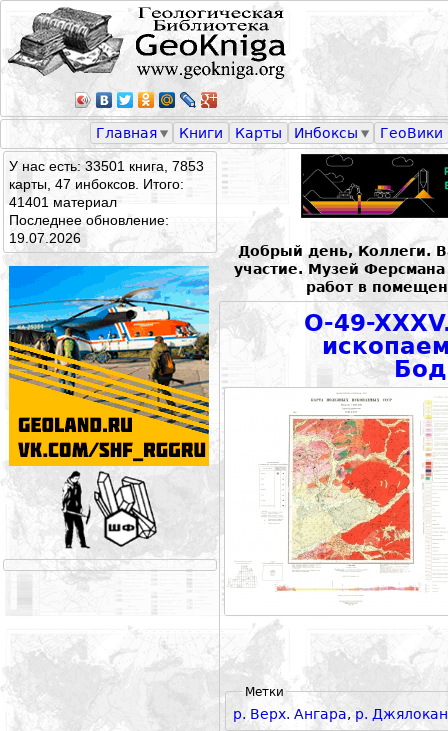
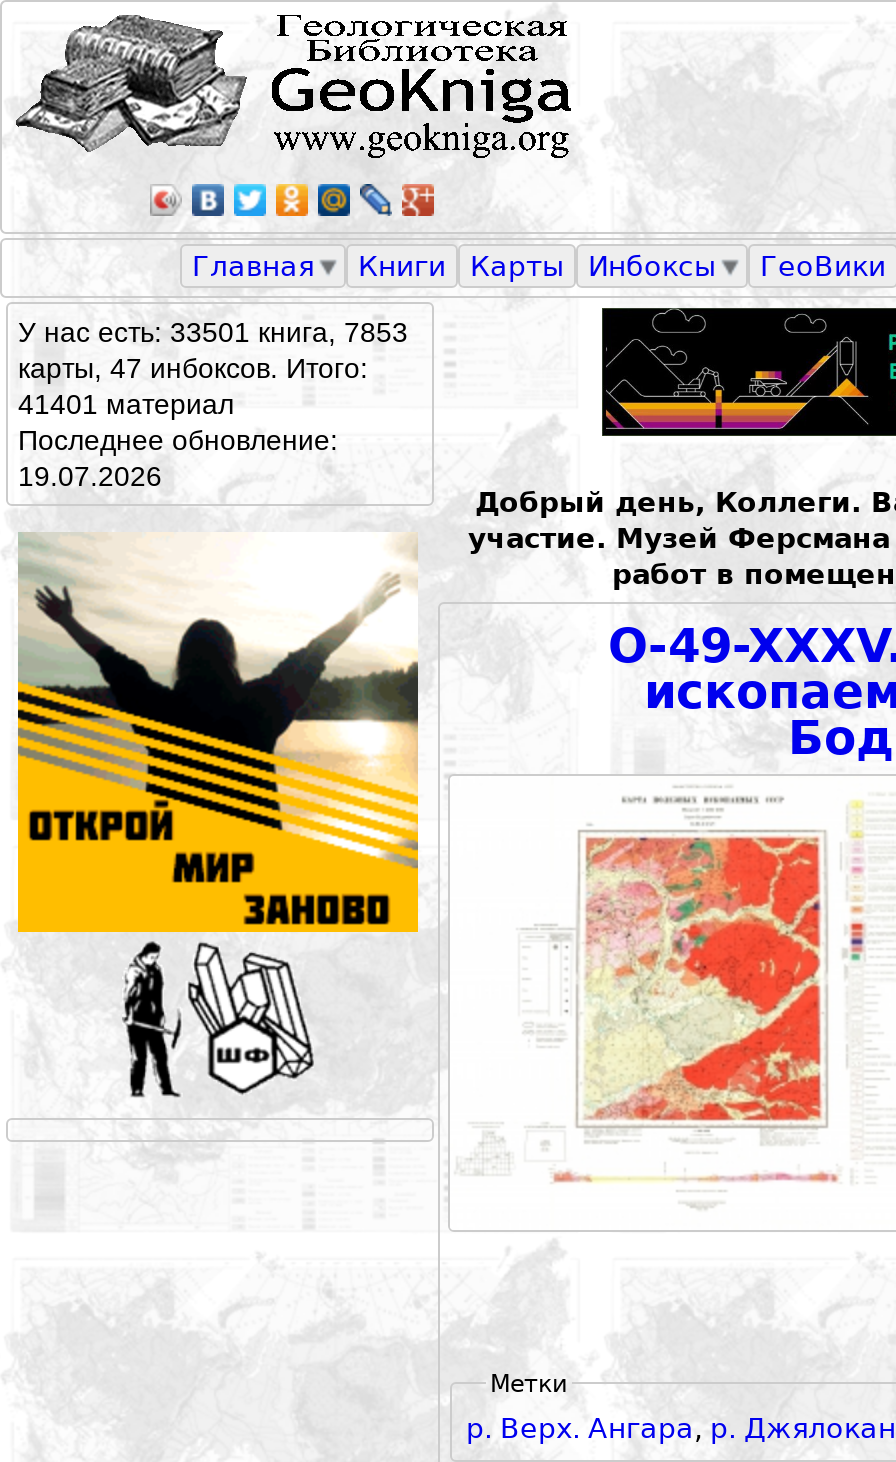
[8,265,210,462] [image] -> [16,532,418,926] [image]

